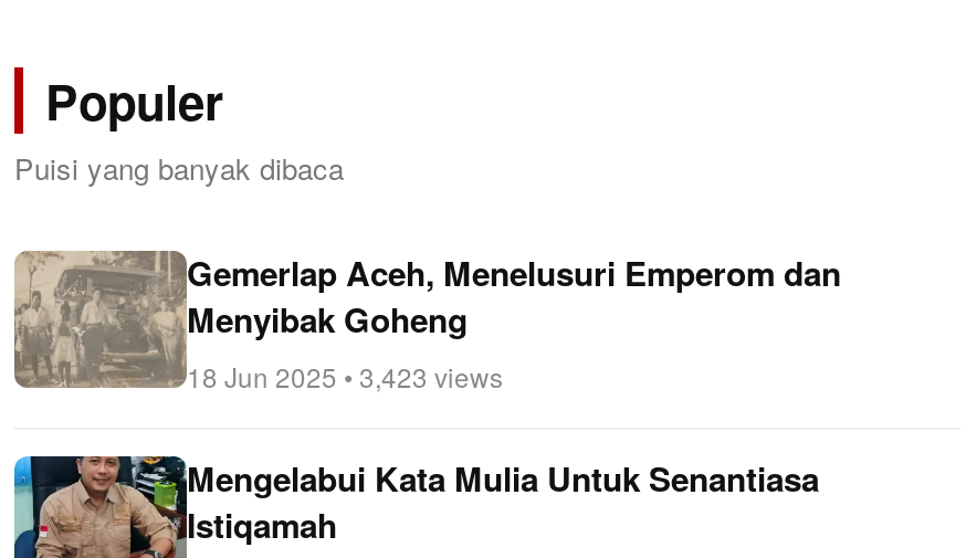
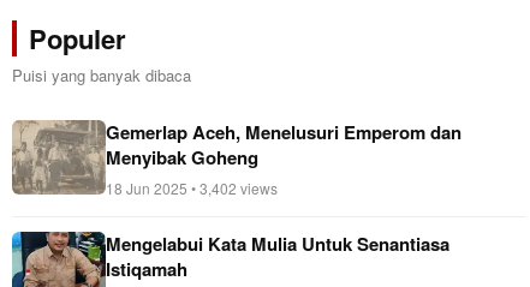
[187,357,503,394] 18 Jun 2025 • 3,423 views -> [106,178,278,198] 18 Jun 2025 • 3,402 views

